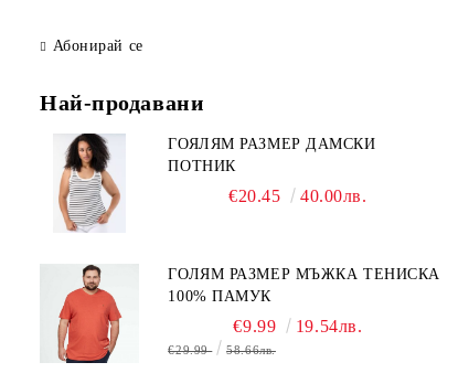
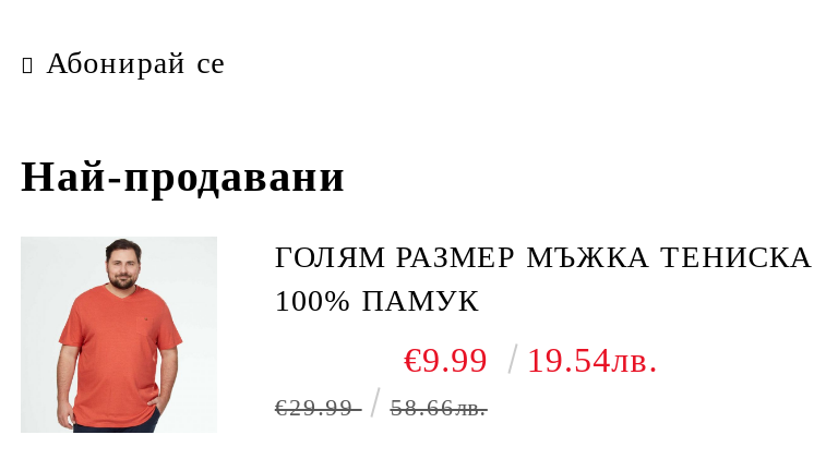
[58,132,119,233] [image] -> none
[168,136,376,205] ГОЯЛЯМ РАЗМЕР ДАМСКИ | ПОТНИК | €20.45 | 40.00лв. -> none

